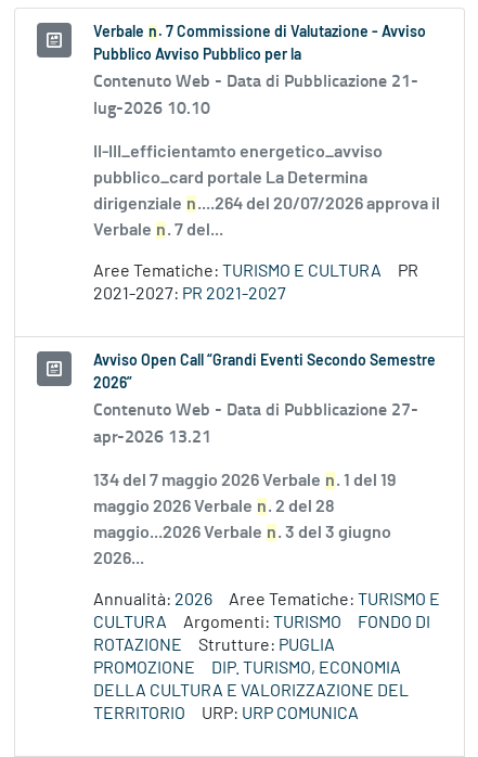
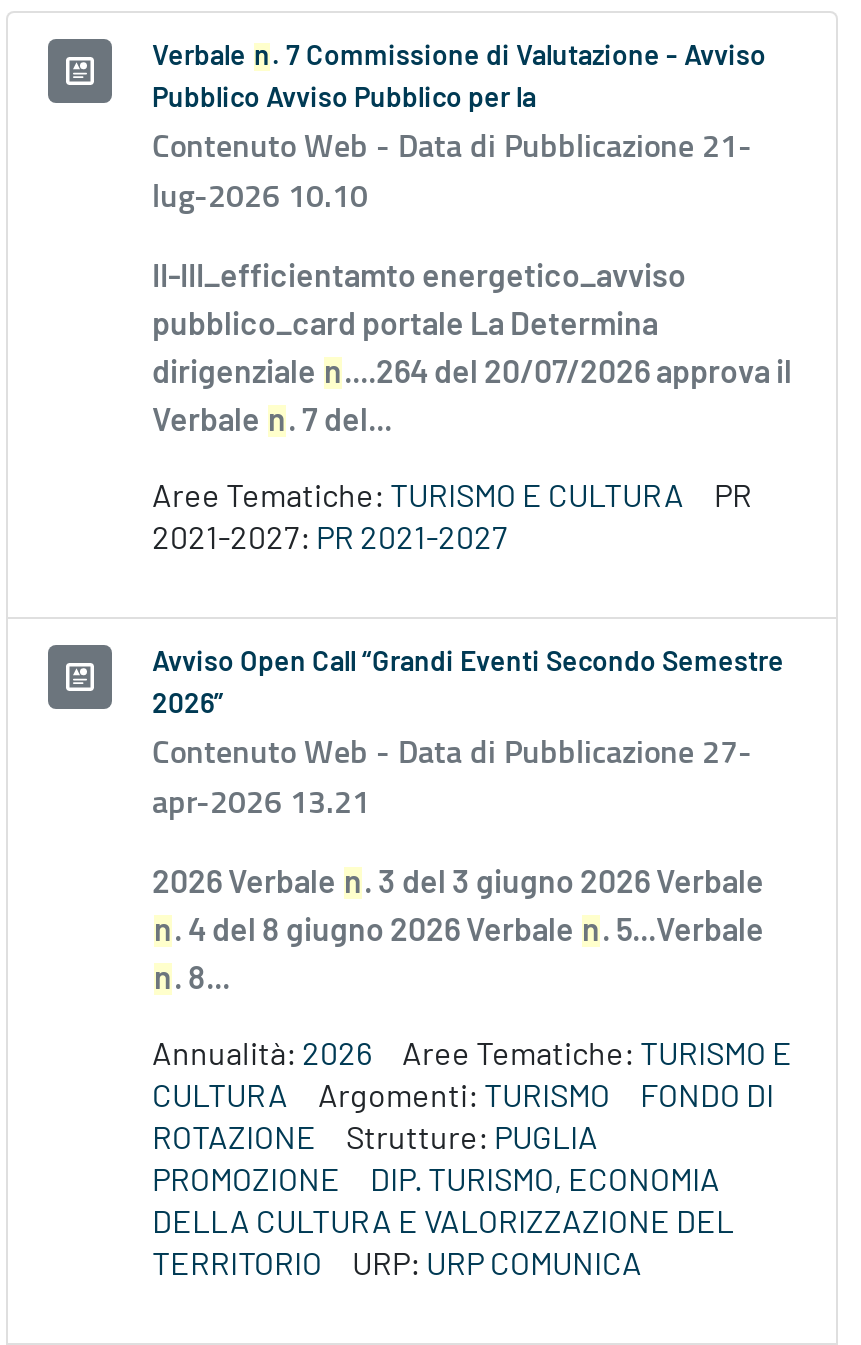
[93,472,396,568] 134 del 7 maggio 2026 Verbale n. 1 del 19 | maggio 2026 Verbale n. 2 del 28 | maggio...2026 Verbale n. 3 del 3 giugno | 2026... -> [152,868,764,996] 2026 Verbale n. 3 del 3 giugno 2026 Verbale | n. 4 del 8 giugno 2026 Verbale n. 5...Verbale | n. 8...

